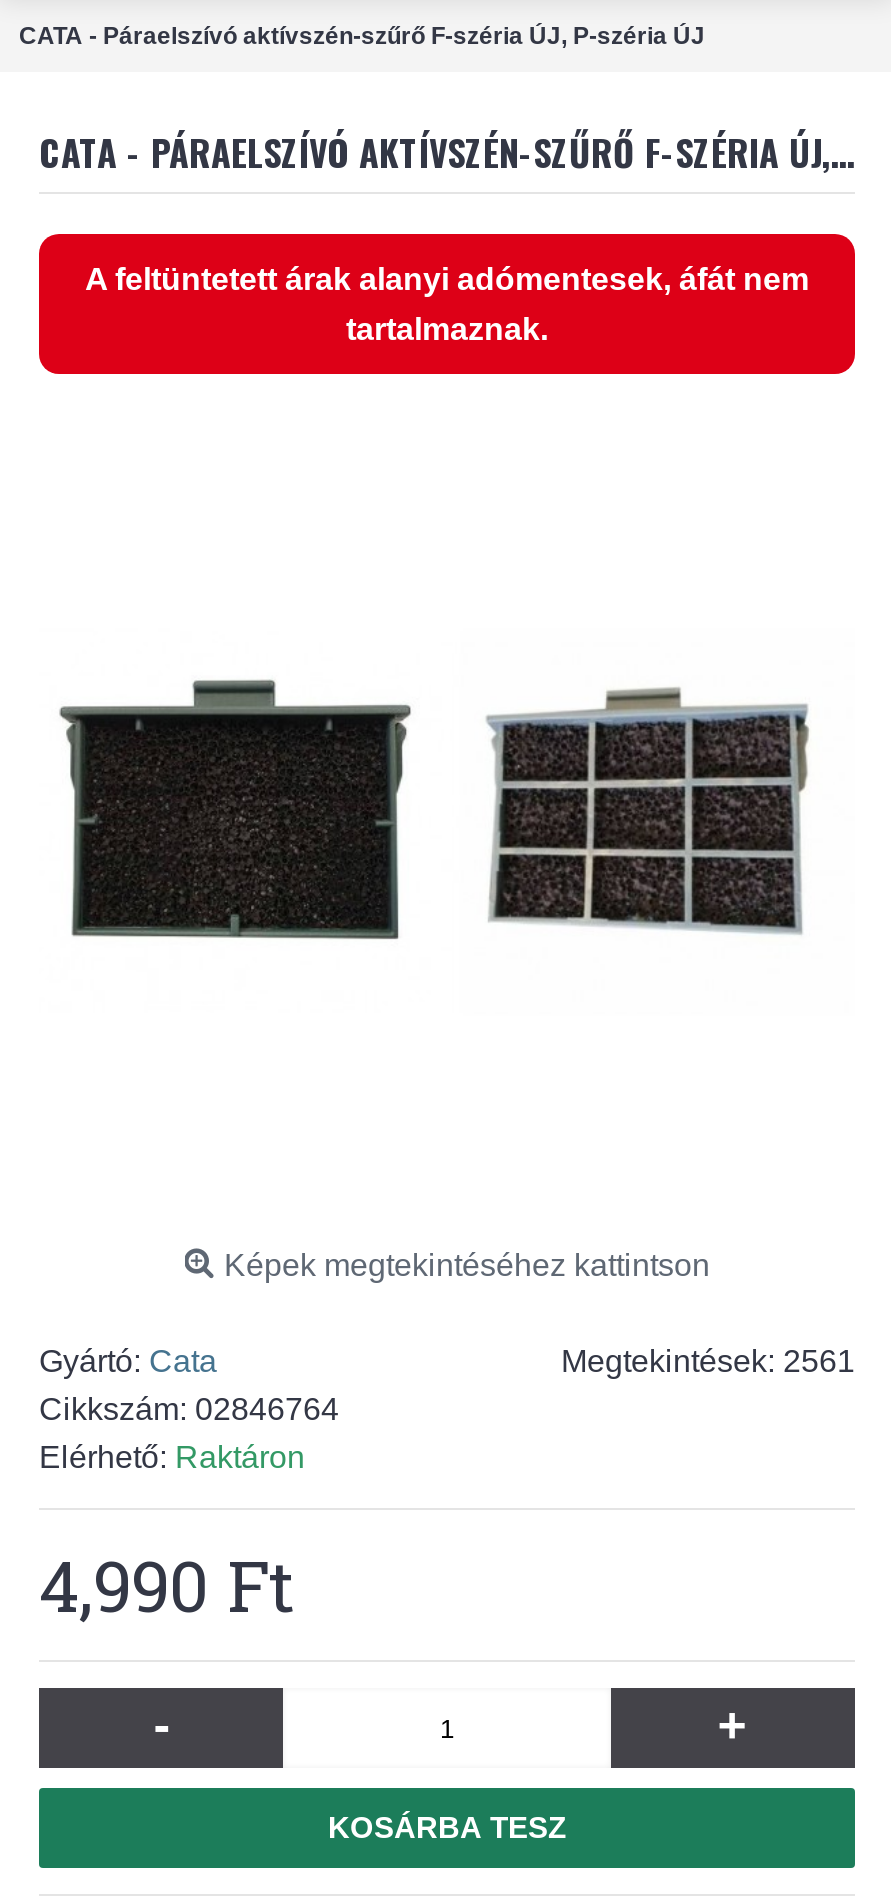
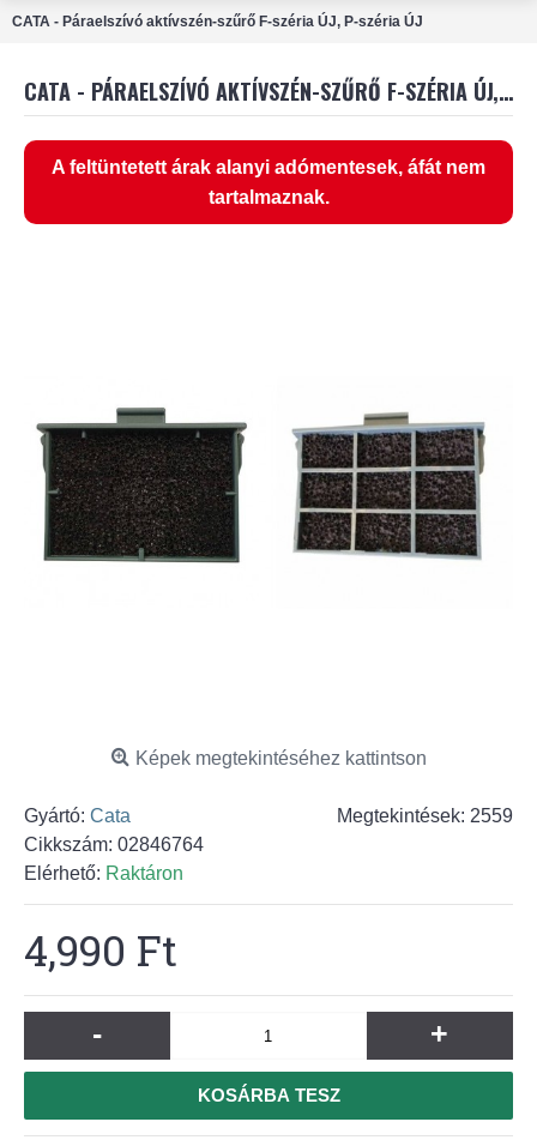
[561,1344,855,1378] Megtekintések: 2561 -> [337,806,513,826] Megtekintések: 2559

